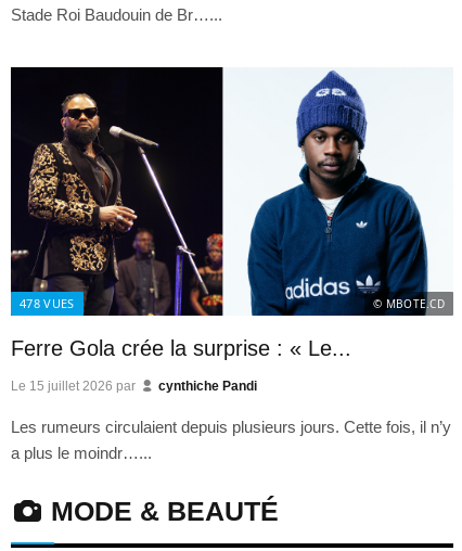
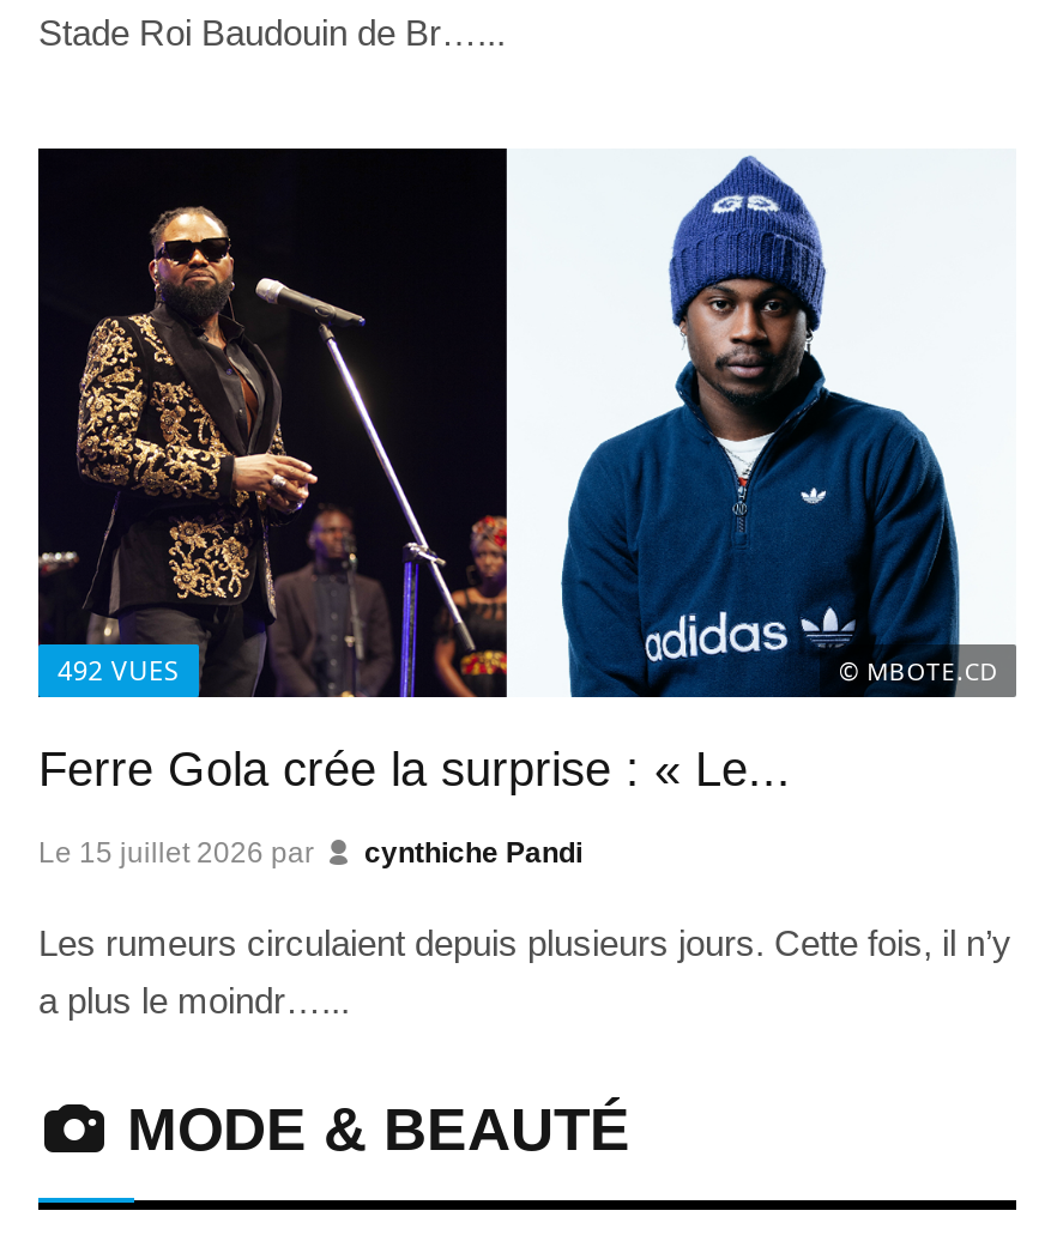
[20,295,75,311] 478 VUES -> [58,652,179,688] 492 VUES

